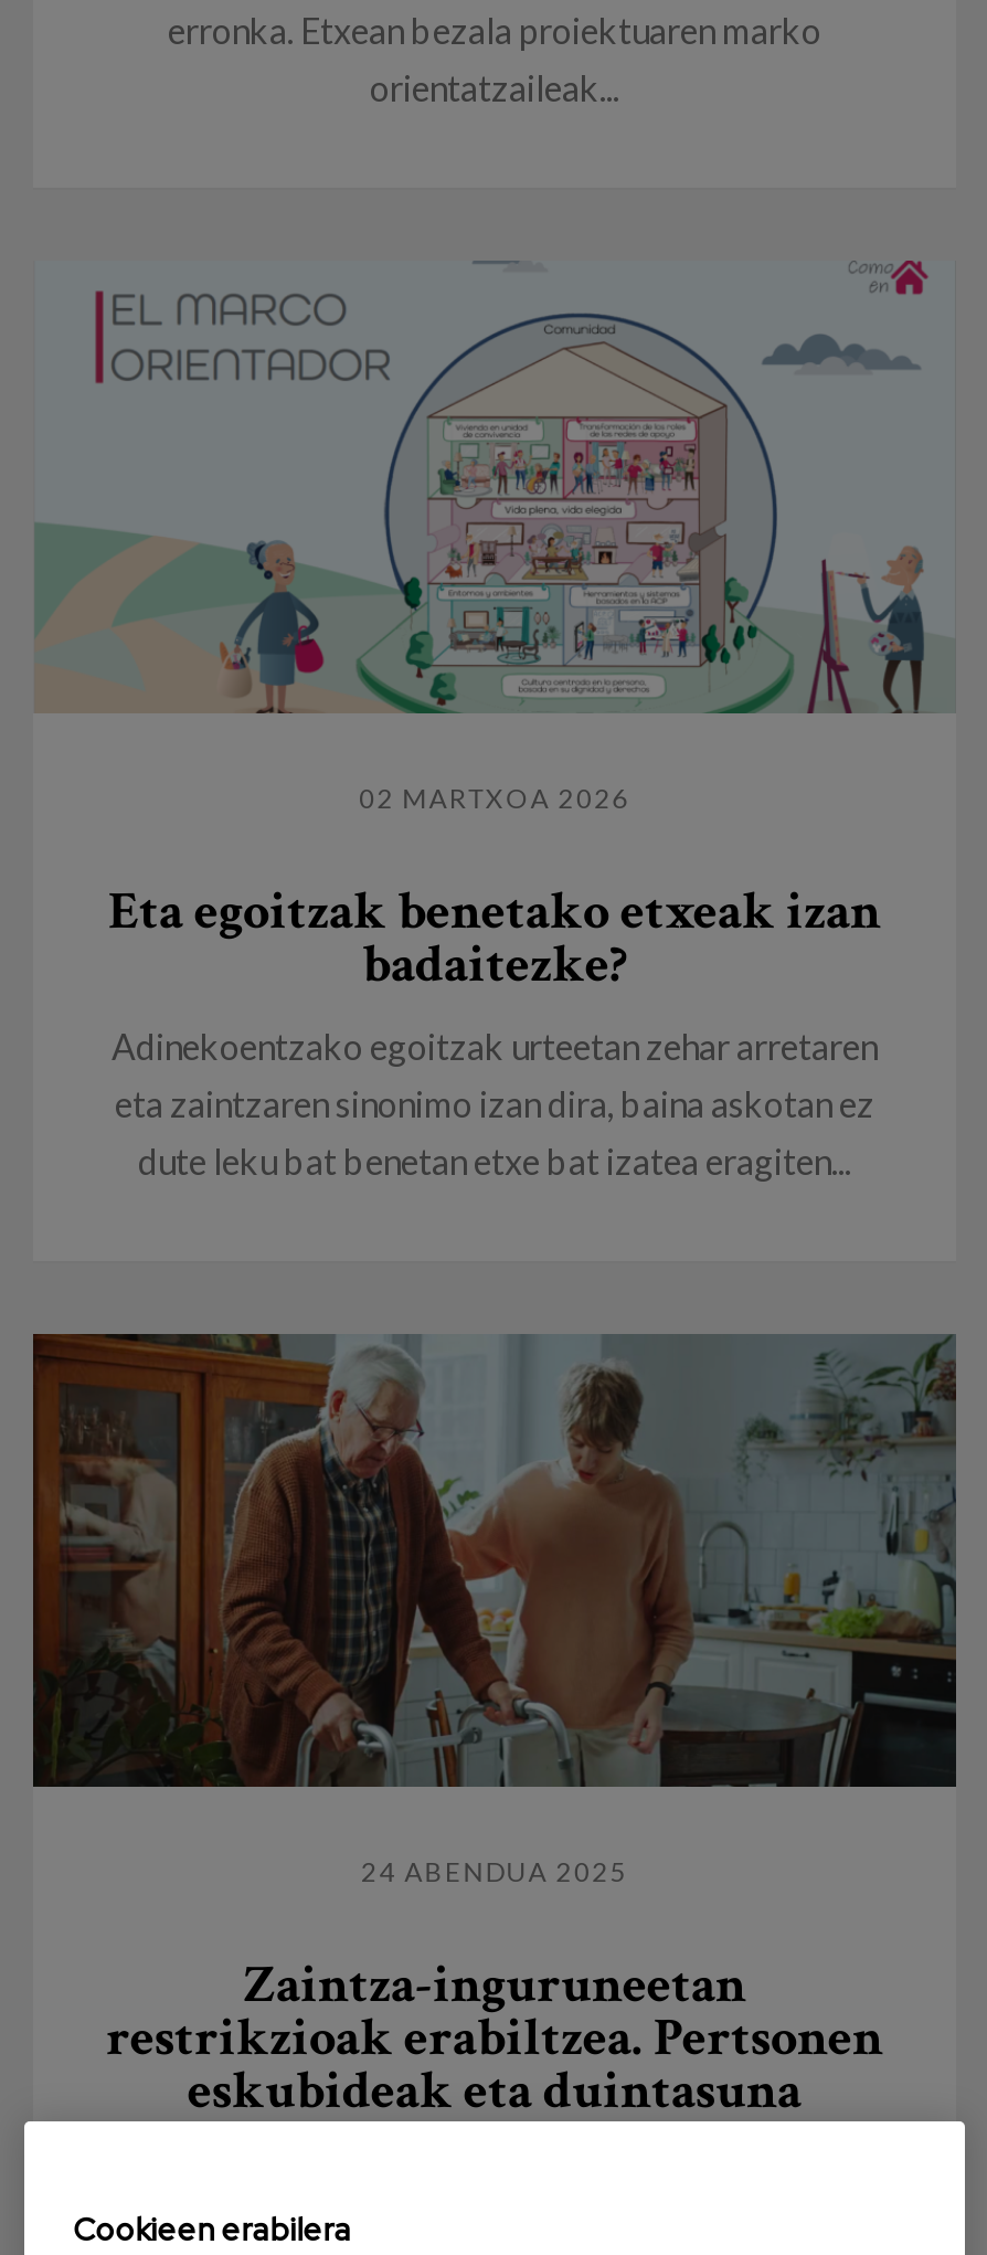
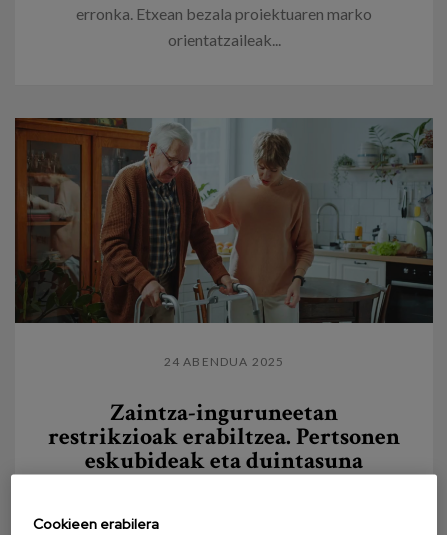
[35,261,927,1182] [image] | 02 MARTXOA 2026 | Eta egoitzak benetako etxeak izan | badaitezke? | Adinekoentzako egoitzak urteetan zehar arretaren | eta zaintzaren sinonimo izan dira, baina askotan ez | dute leku bat benetan etxe bat izatea eragiten... -> none

